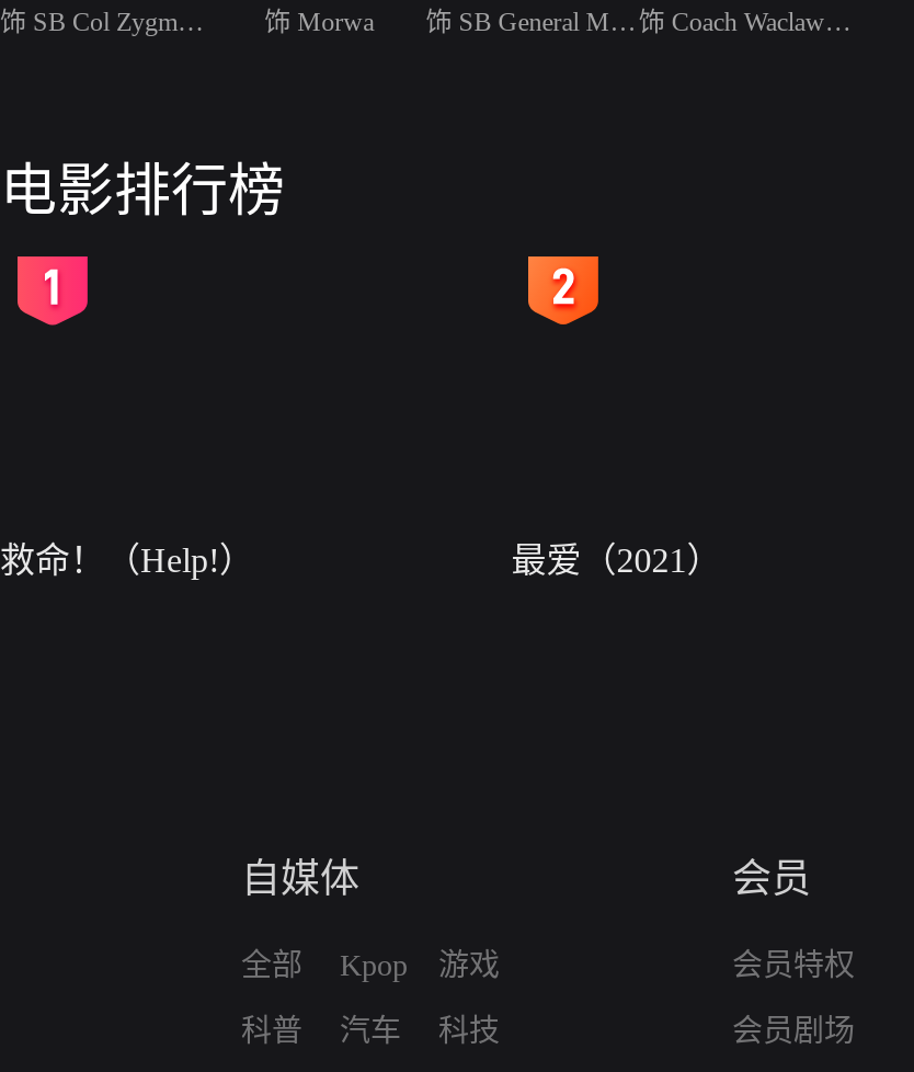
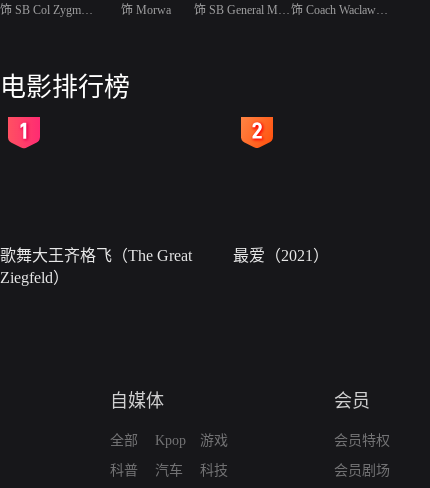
[0,542,254,579] 救命！（Help!） -> [0,247,192,286] 歌舞大王齐格飞（The Great | Ziegfeld）

